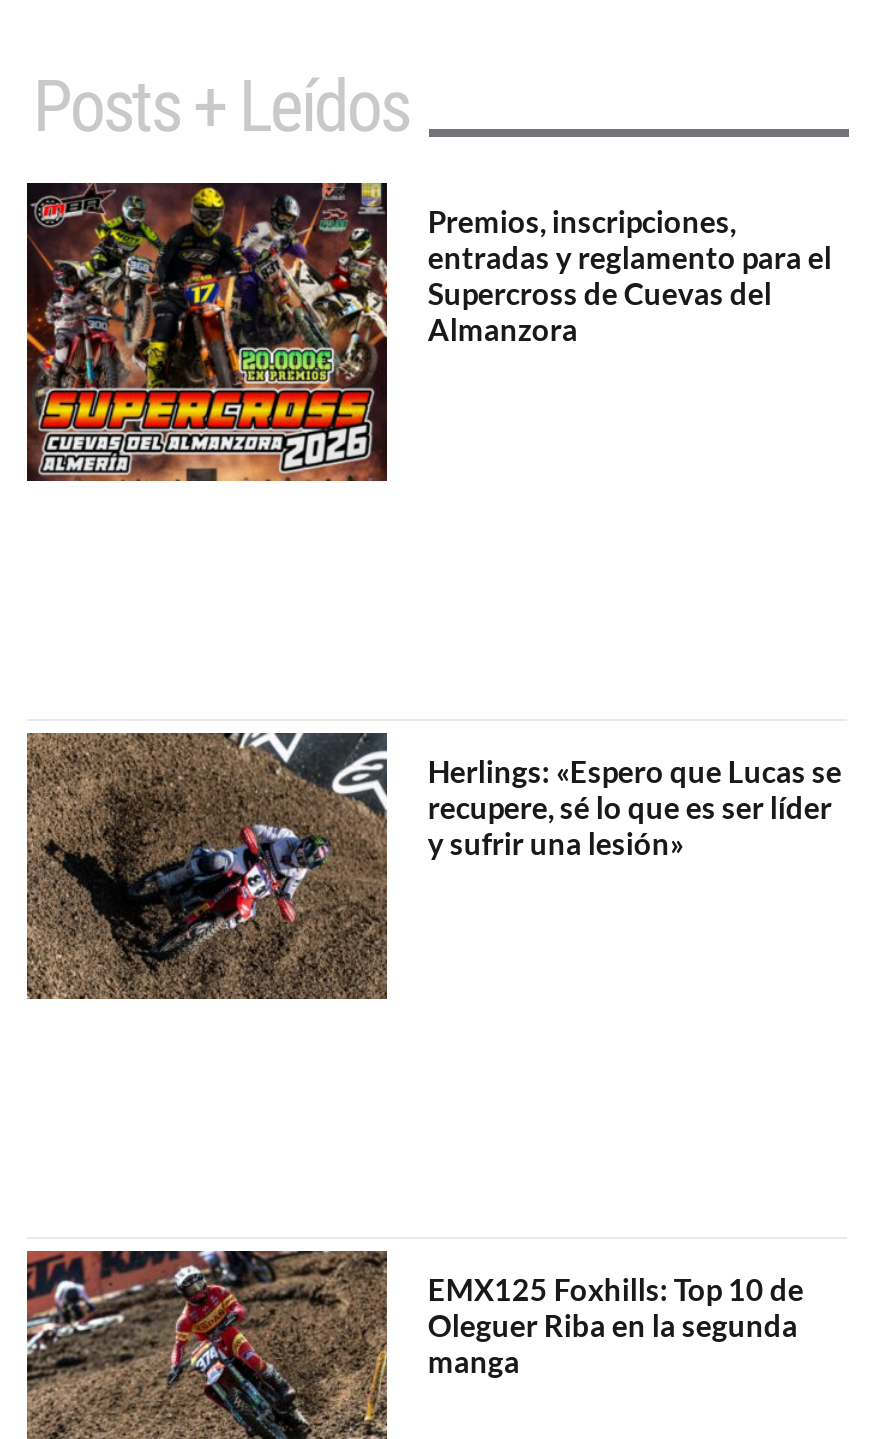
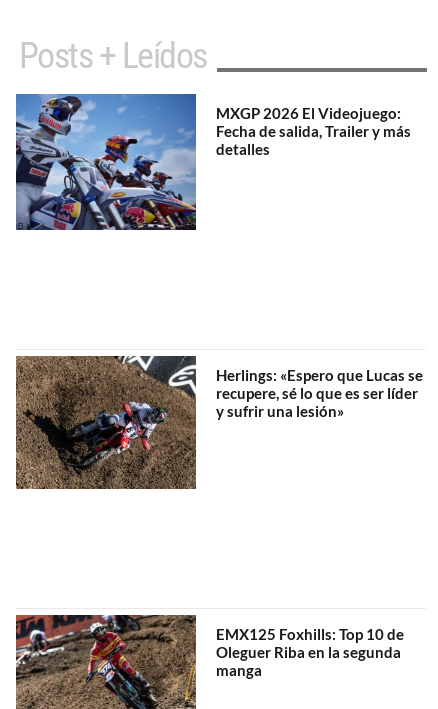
[25,181,832,483] [image] | Premios, inscripciones, | entradas y reglamento para el | Supercross de Cuevas del | Almanzora -> [15,93,411,231] [image] | MXGP 2026 El Videojuego: | Fecha de salida, Trailer y más | detalles

